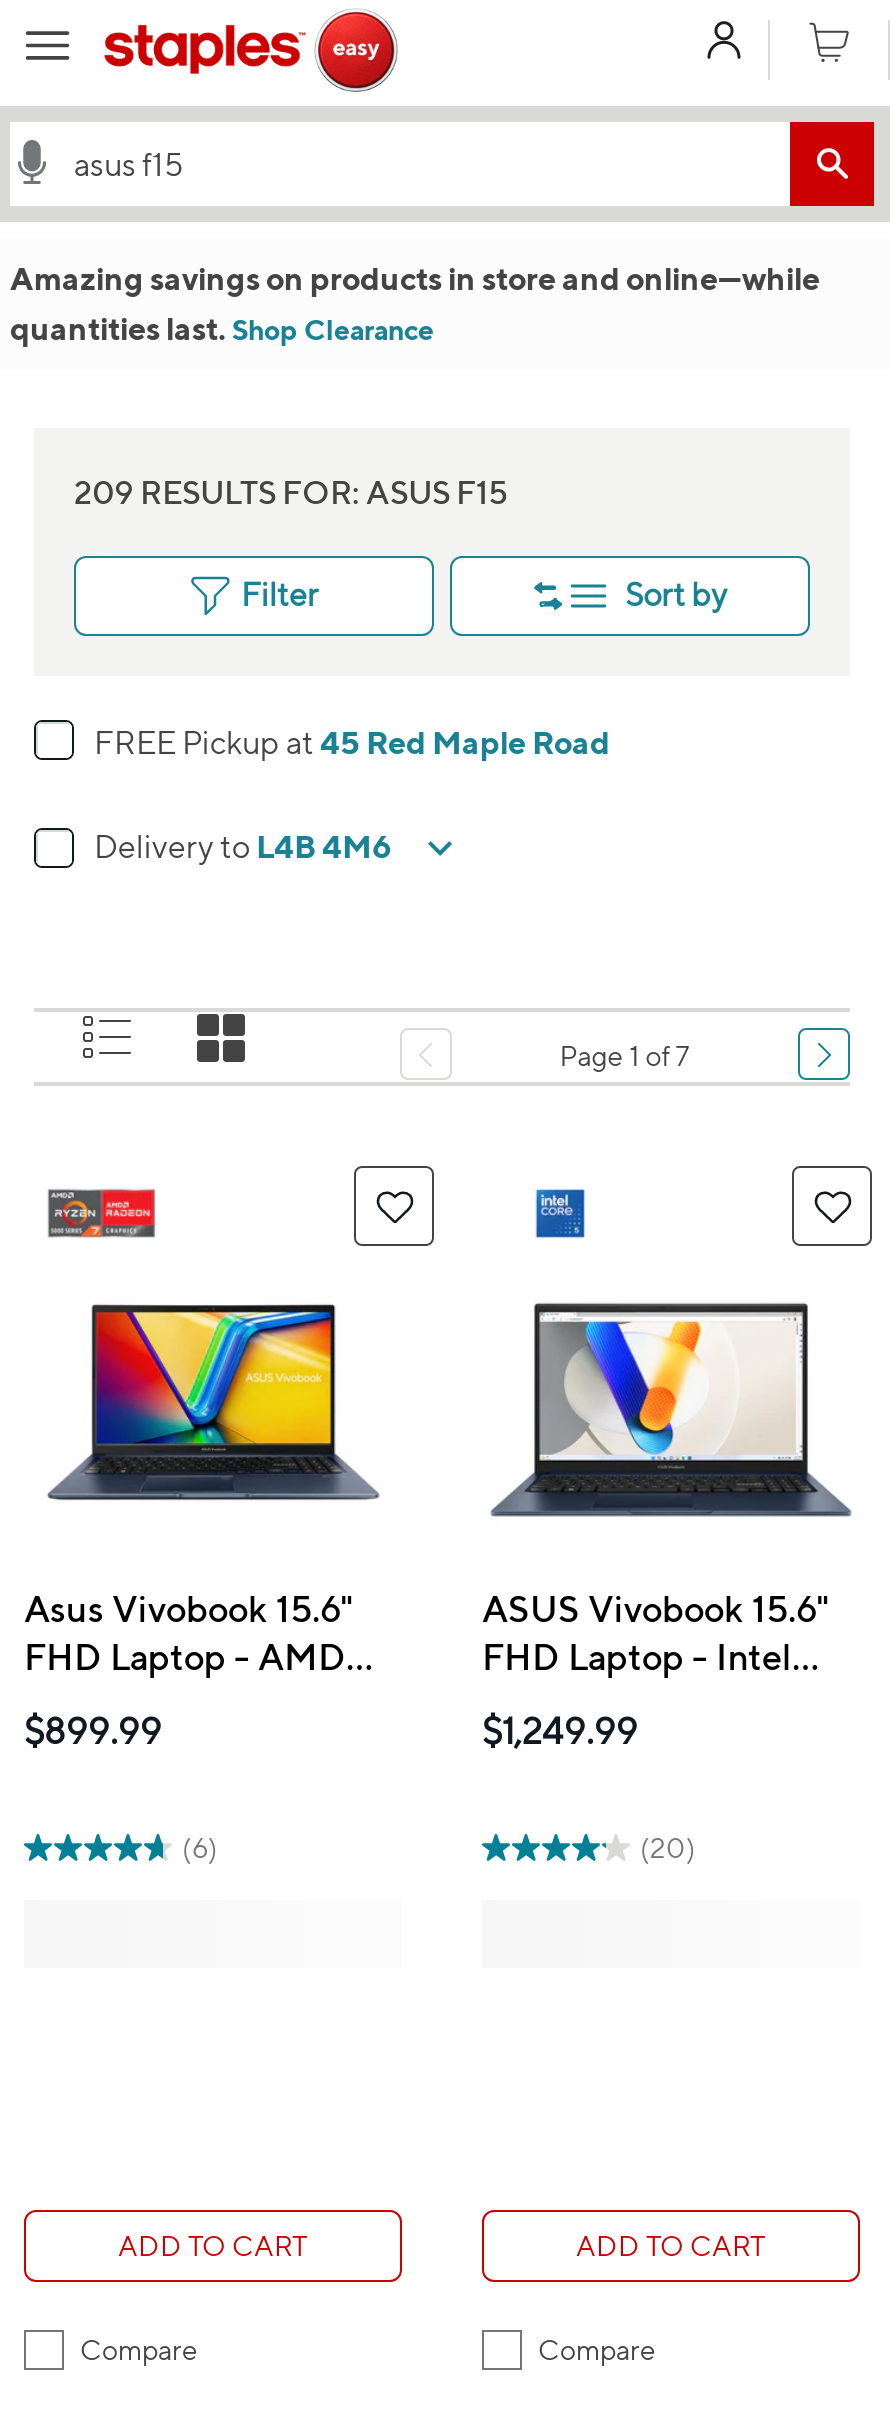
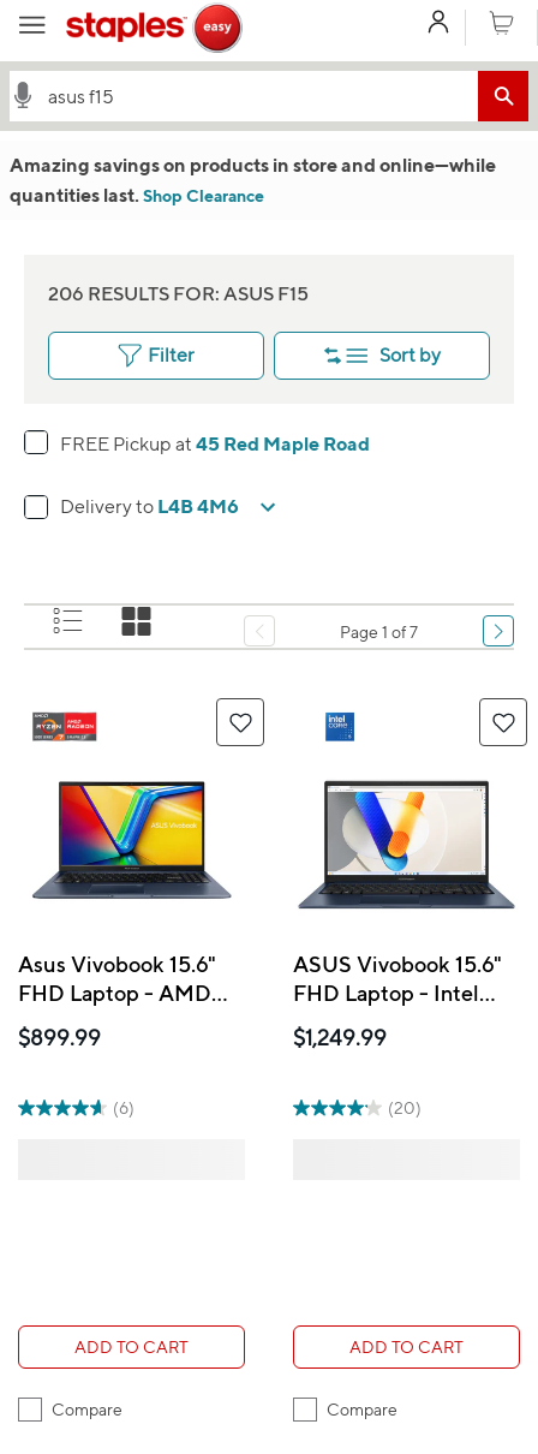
[74,472,508,512] 209 RESULTS FOR: ASUS F15 -> [48,281,309,305] 206 RESULTS FOR: ASUS F15

